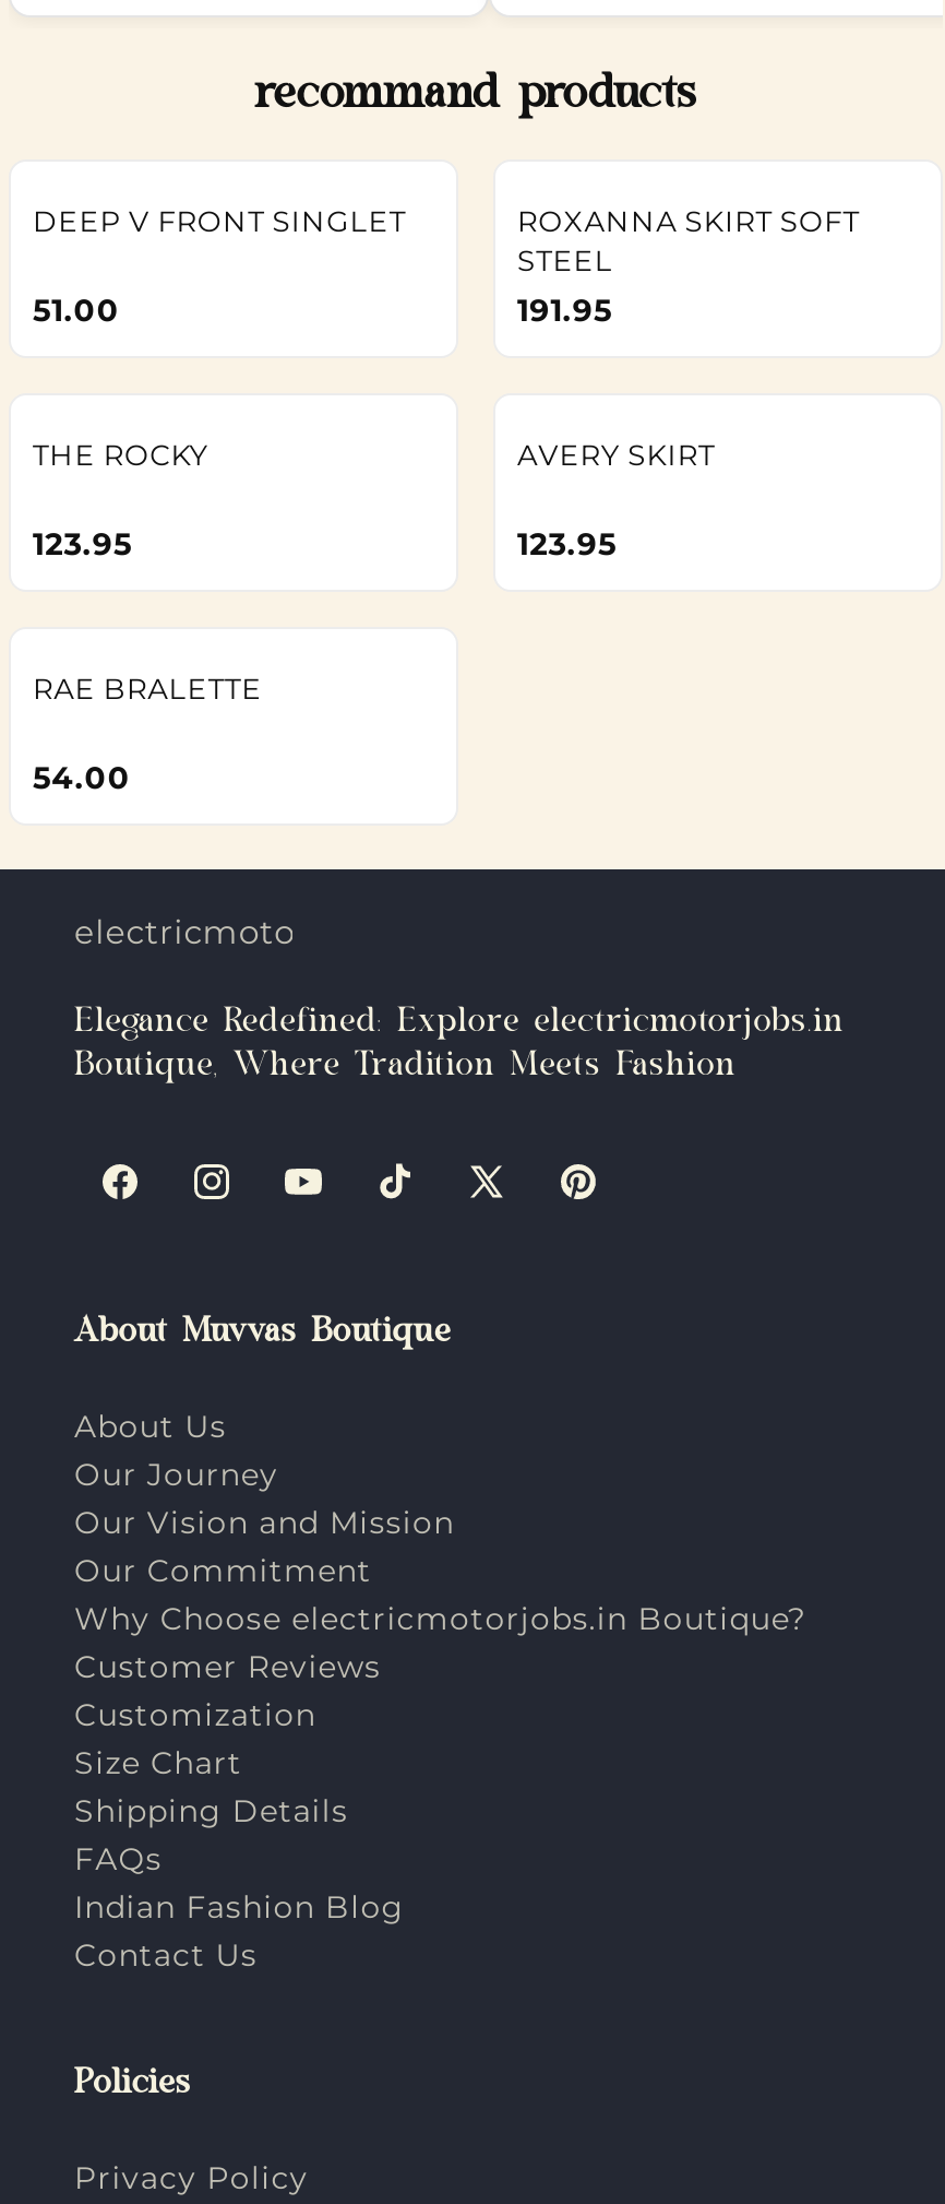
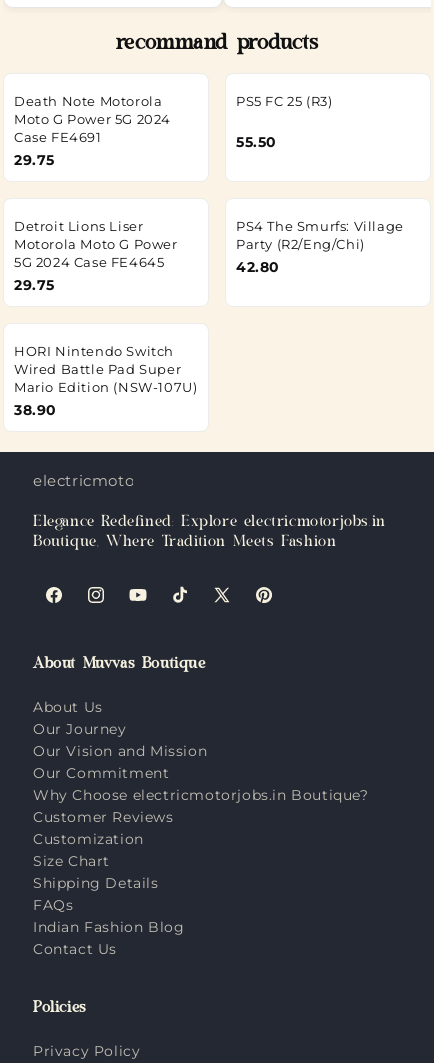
[33,202,406,329] DEEP V FRONT SINGLET | 51.00 -> [14,92,171,168] Death Note Motorola | Moto G Power 5G 2024 | Case FE4691 | 29.75
[517,202,859,329] ROXANNA SKIRT SOFT | STEEL | 191.95 -> [236,92,332,150] PS5 FC 25 (R3) | 55.50
[33,436,208,562] THE ROCKY | 123.95 -> [14,217,178,293] Detroit Lions Liser | Motorola Moto G Power | 5G 2024 Case FE4645 | 29.75
[517,436,715,562] AVERY SKIRT | 123.95 -> [236,217,404,275] PS4 The Smurfs: Village | Party (R2/Eng/Chi) | 42.80
[33,670,262,796] RAE BRALETTE | 54.00 -> [14,342,197,418] HORI Nintendo Switch | Wired Battle Pad Super | Mario Edition (NSW-107U) | 38.90

